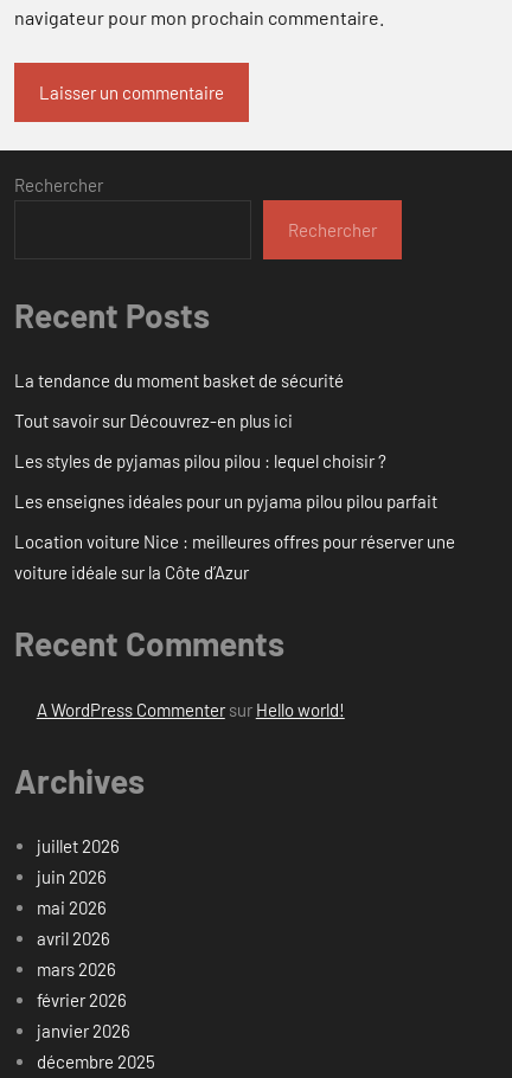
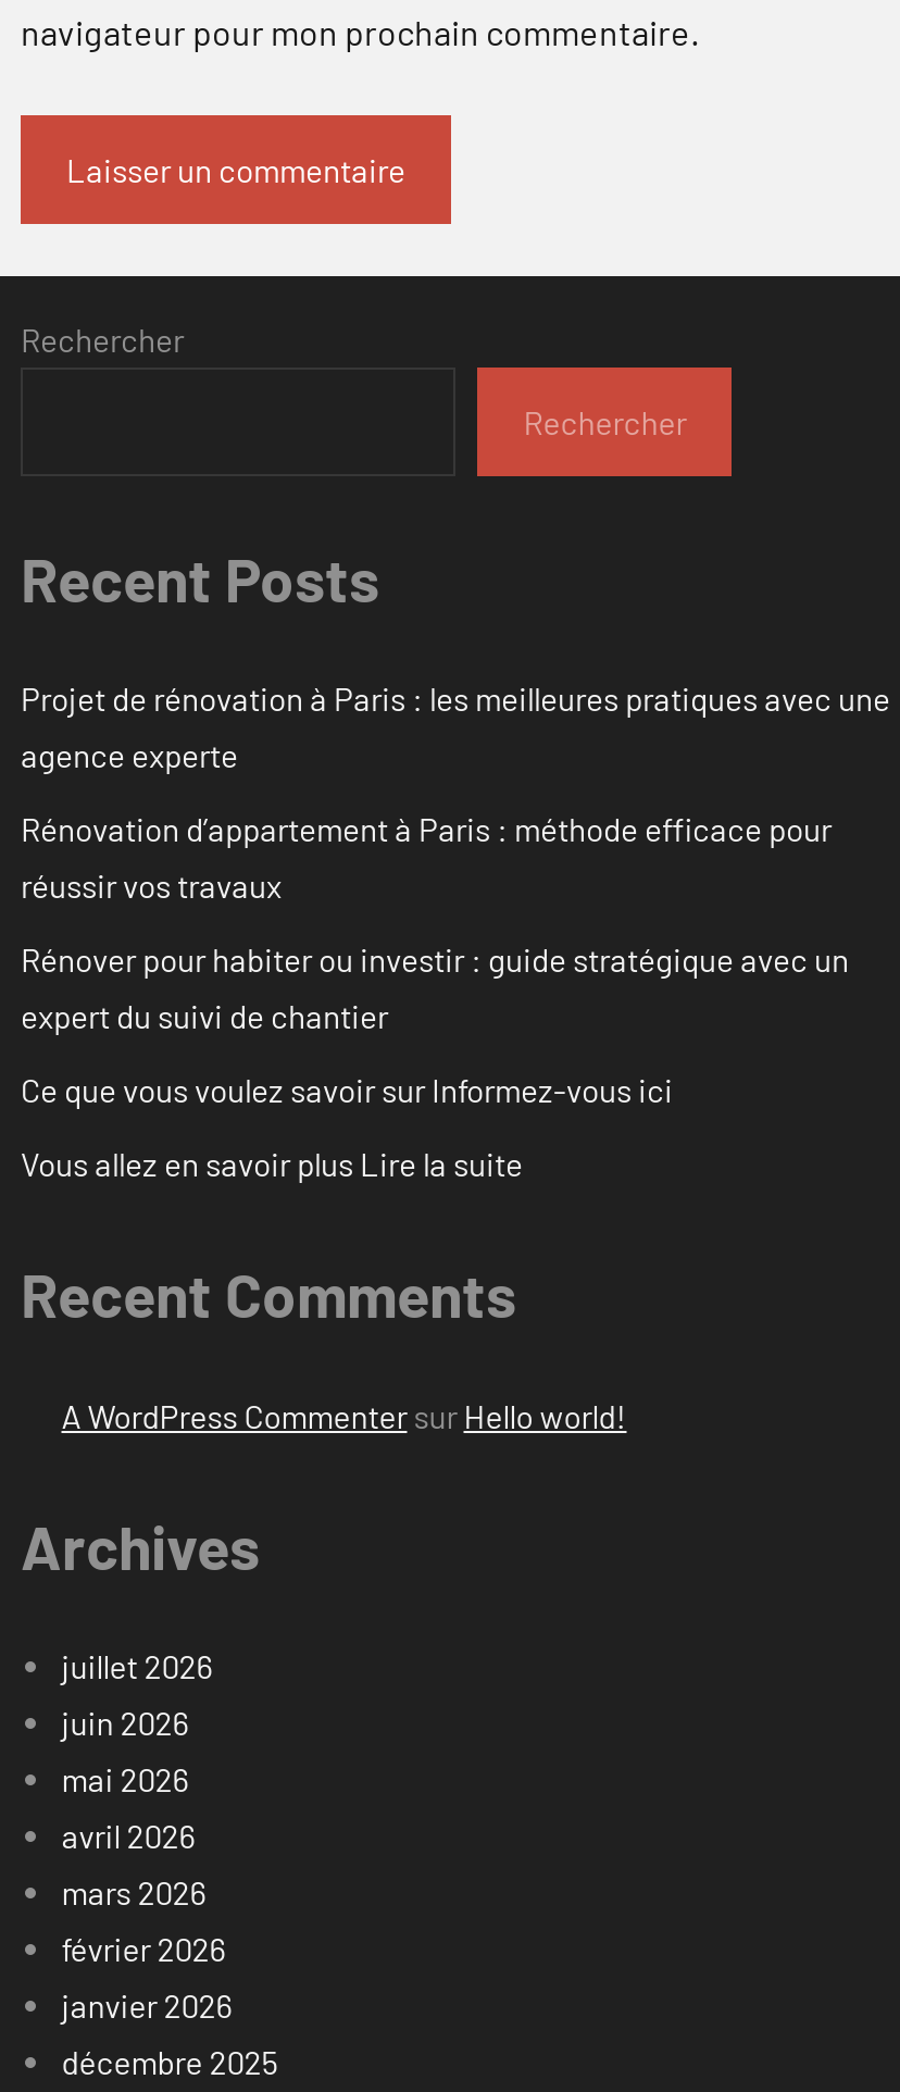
[14,370,344,391] La tendance du moment basket de sécurité -> [21,679,890,775] Projet de rénovation à Paris : les meilleures pratiques avec une | agence experte
[14,410,293,432] Tout savoir sur Découvrez-en plus ici -> [21,810,832,905] Rénovation d’appartement à Paris : méthode efficace pour | réussir vos travaux
[14,451,386,472] Les styles de pyjamas pilou pilou : lequel choisir ? -> [21,940,849,1036] Rénover pour habiter ou investir : guide stratégique avec un | expert du suivi de chantier
[14,491,437,512] Les enseignes idéales pour un pyjama pilou pilou parfait -> [21,1071,673,1110] Ce que vous voulez savoir sur Informez-vous ici
[14,531,455,583] Location voiture Nice : meilleures offres pour réserver une | voiture idéale sur la Côte d’Azur -> [21,1145,523,1184] Vous allez en savoir plus Lire la suite

